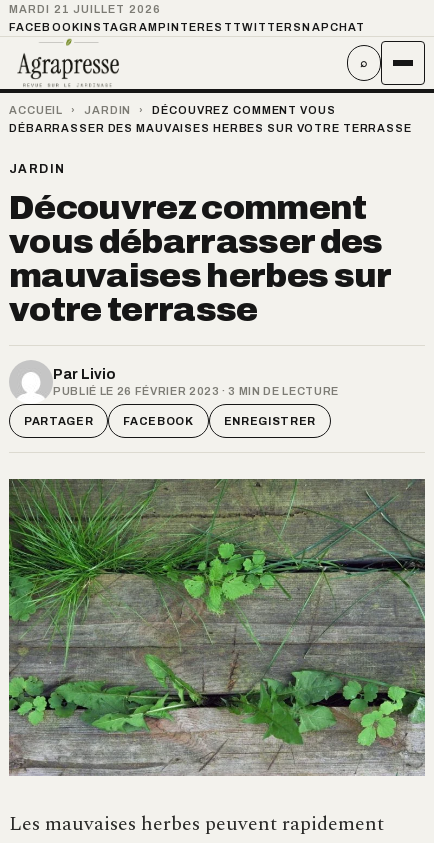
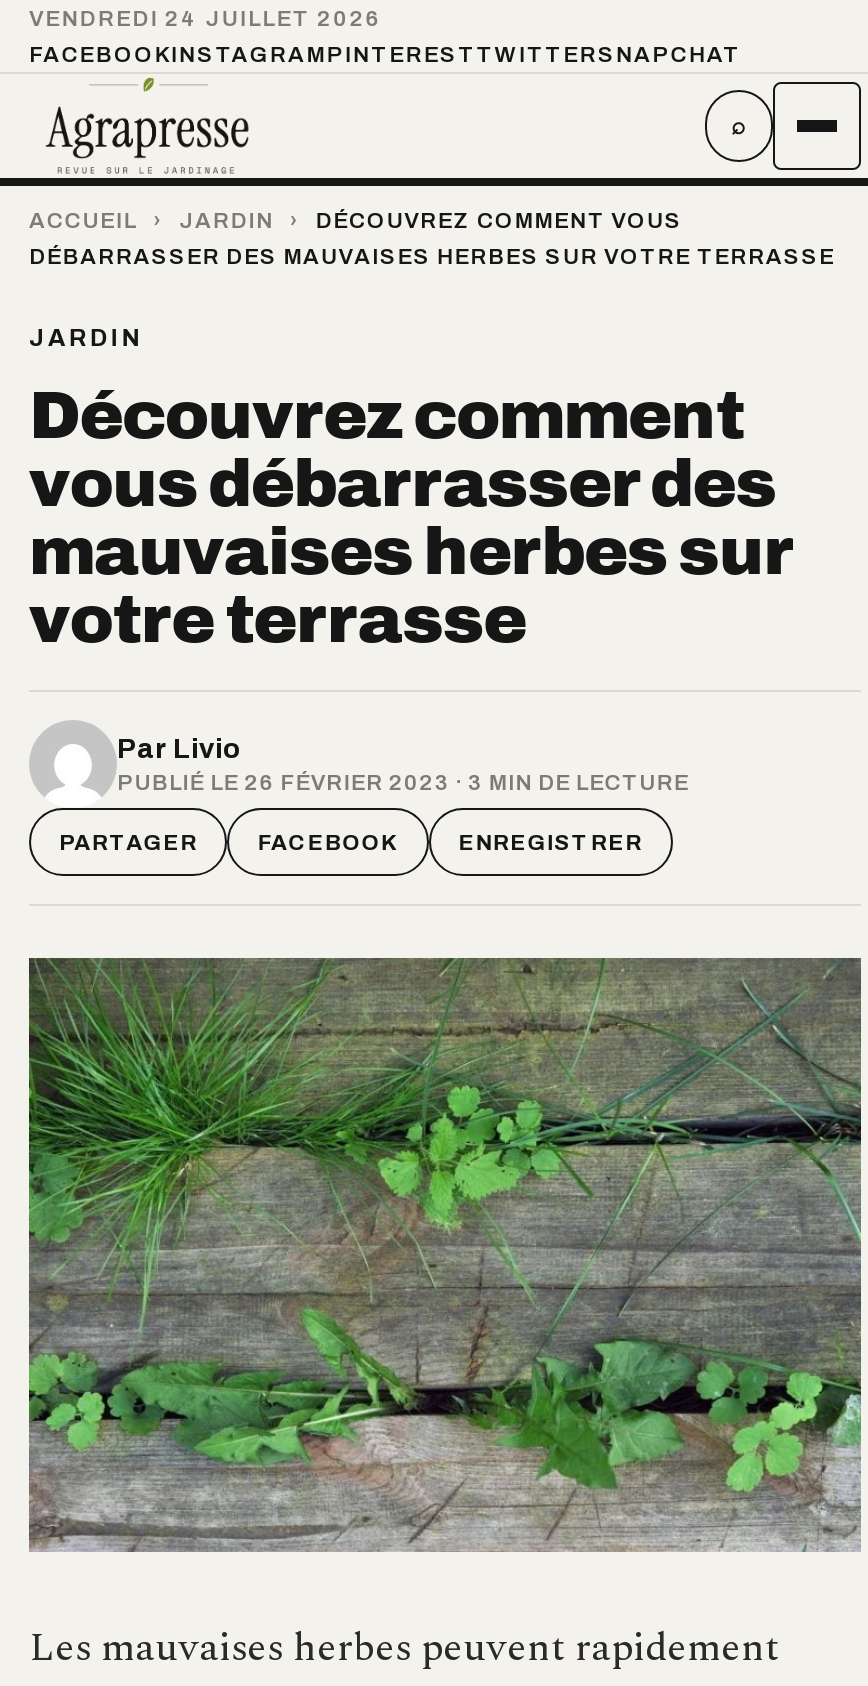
[9,3,161,15] MARDI 21 JUILLET 2026 -> [29,6,382,30] VENDREDI 24 JUILLET 2026

